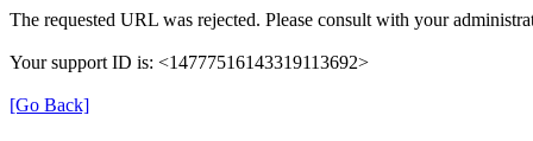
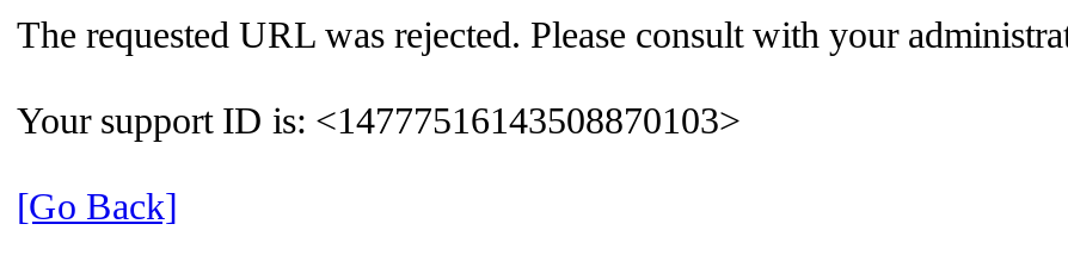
[10,52,369,72] Your support ID is: <14777516143319113692> -> [17,100,741,141] Your support ID is: <14777516143508870103>

